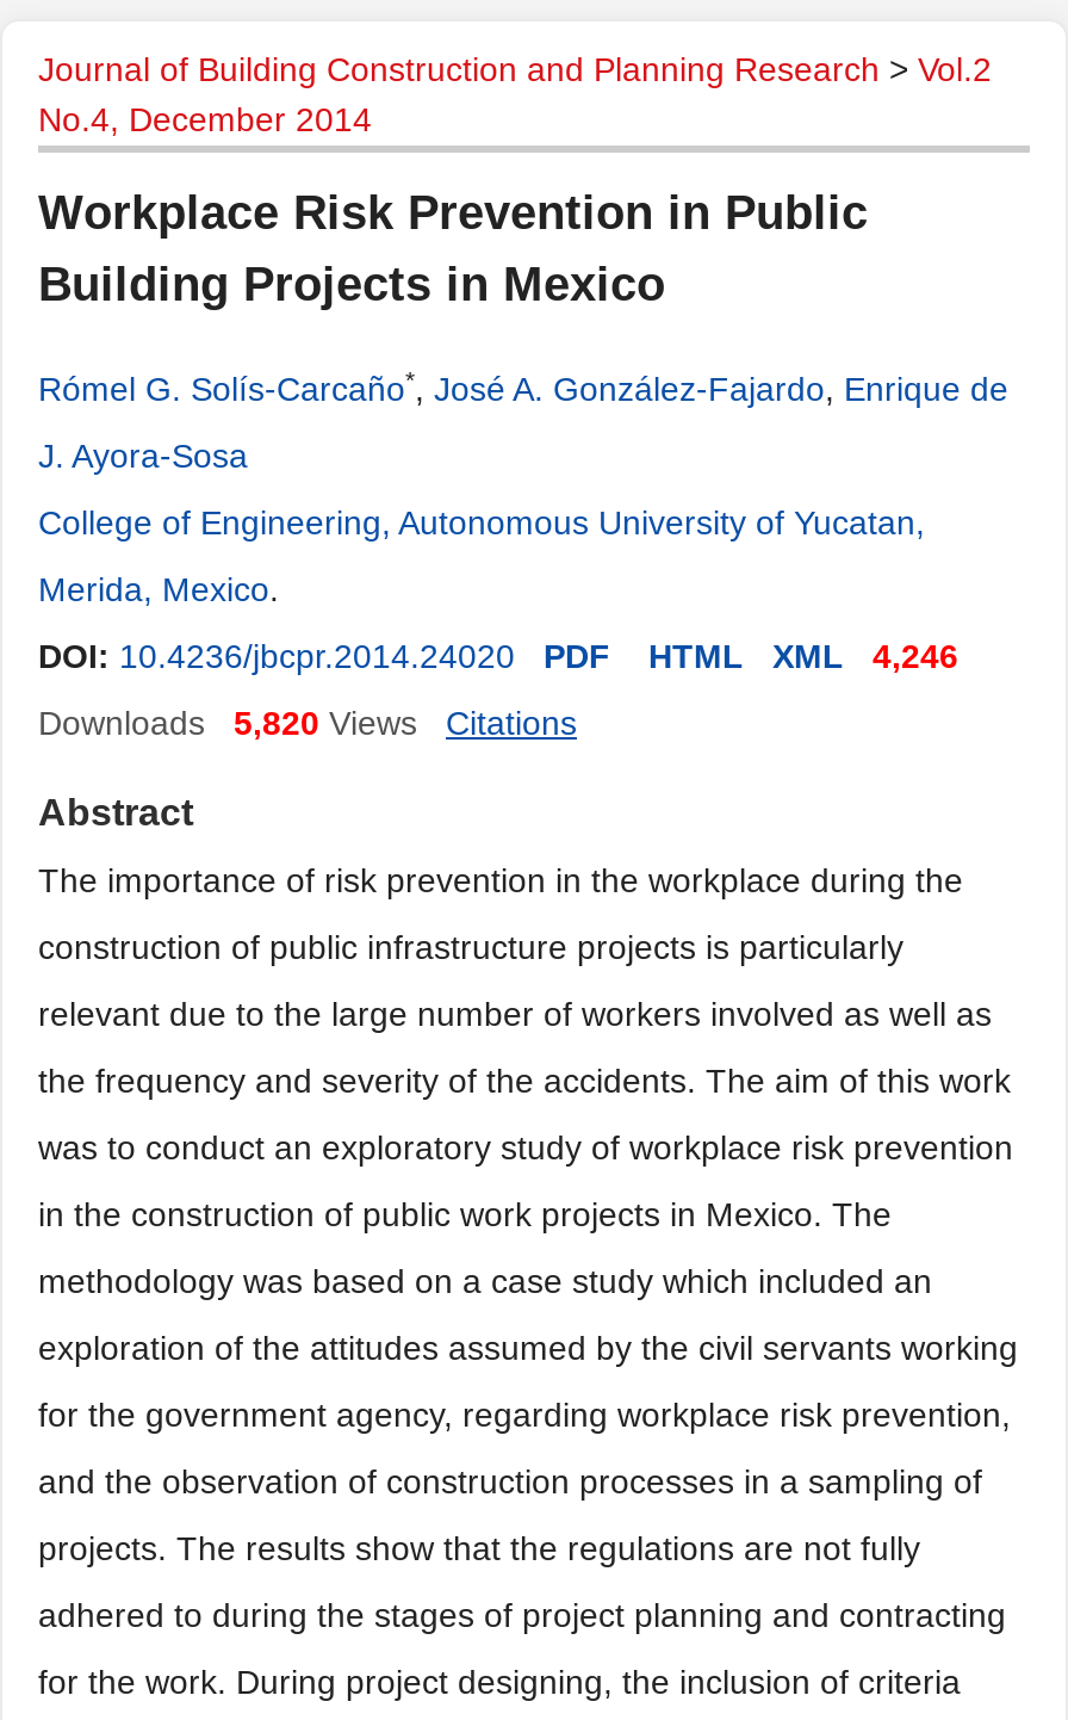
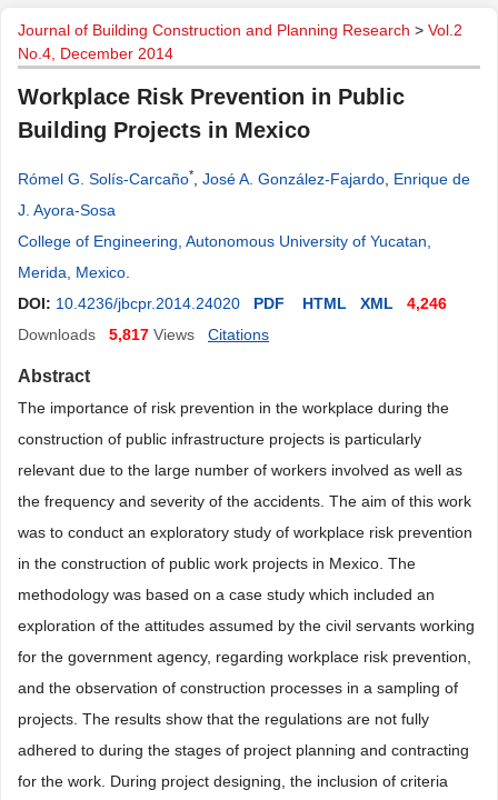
[38,704,417,742] Downloads 5,820 Views -> [18,326,195,343] Downloads 5,817 Views

